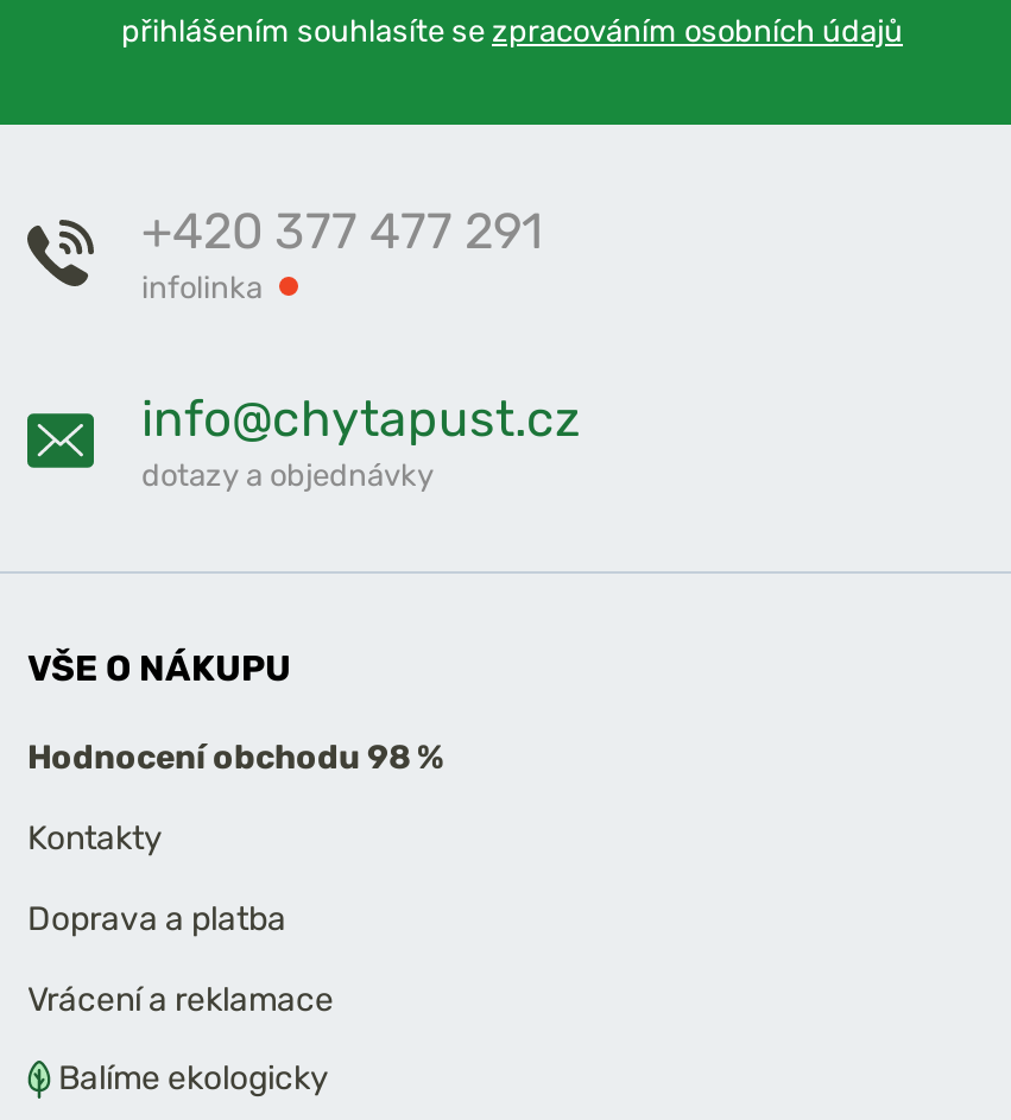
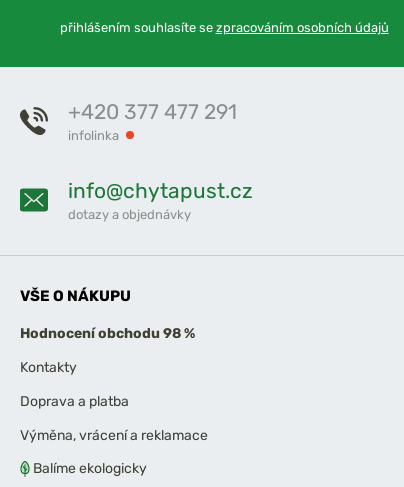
[27,979,334,1019] Vrácení a reklamace -> [20,426,208,443] Výměna, vrácení a reklamace

